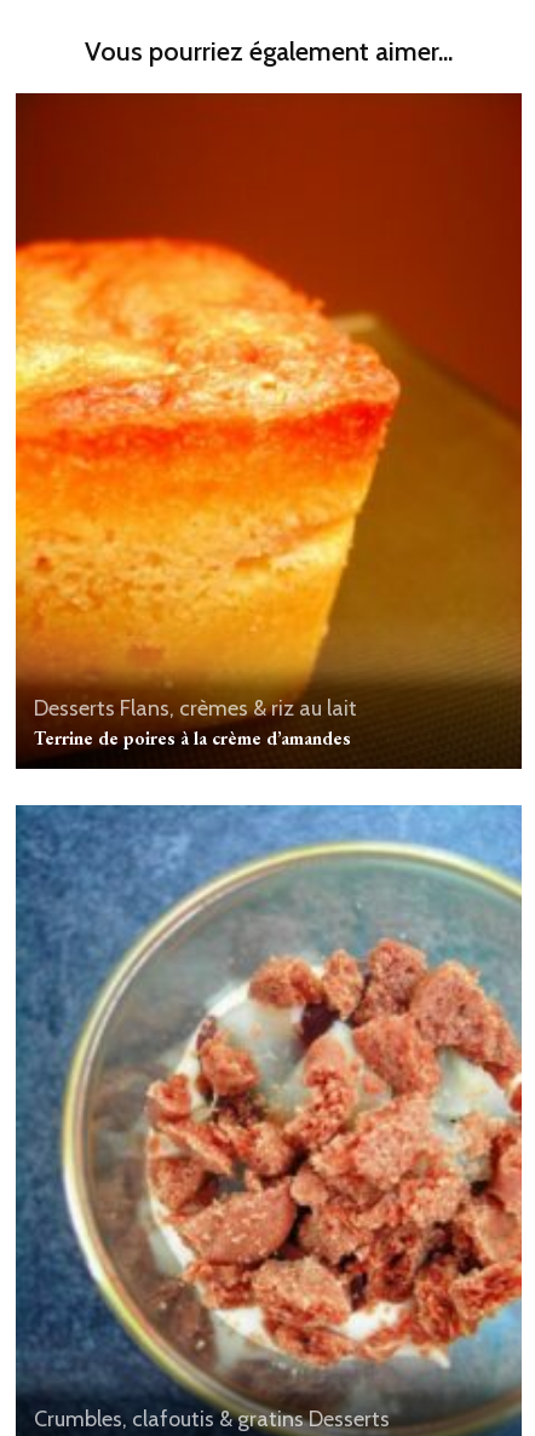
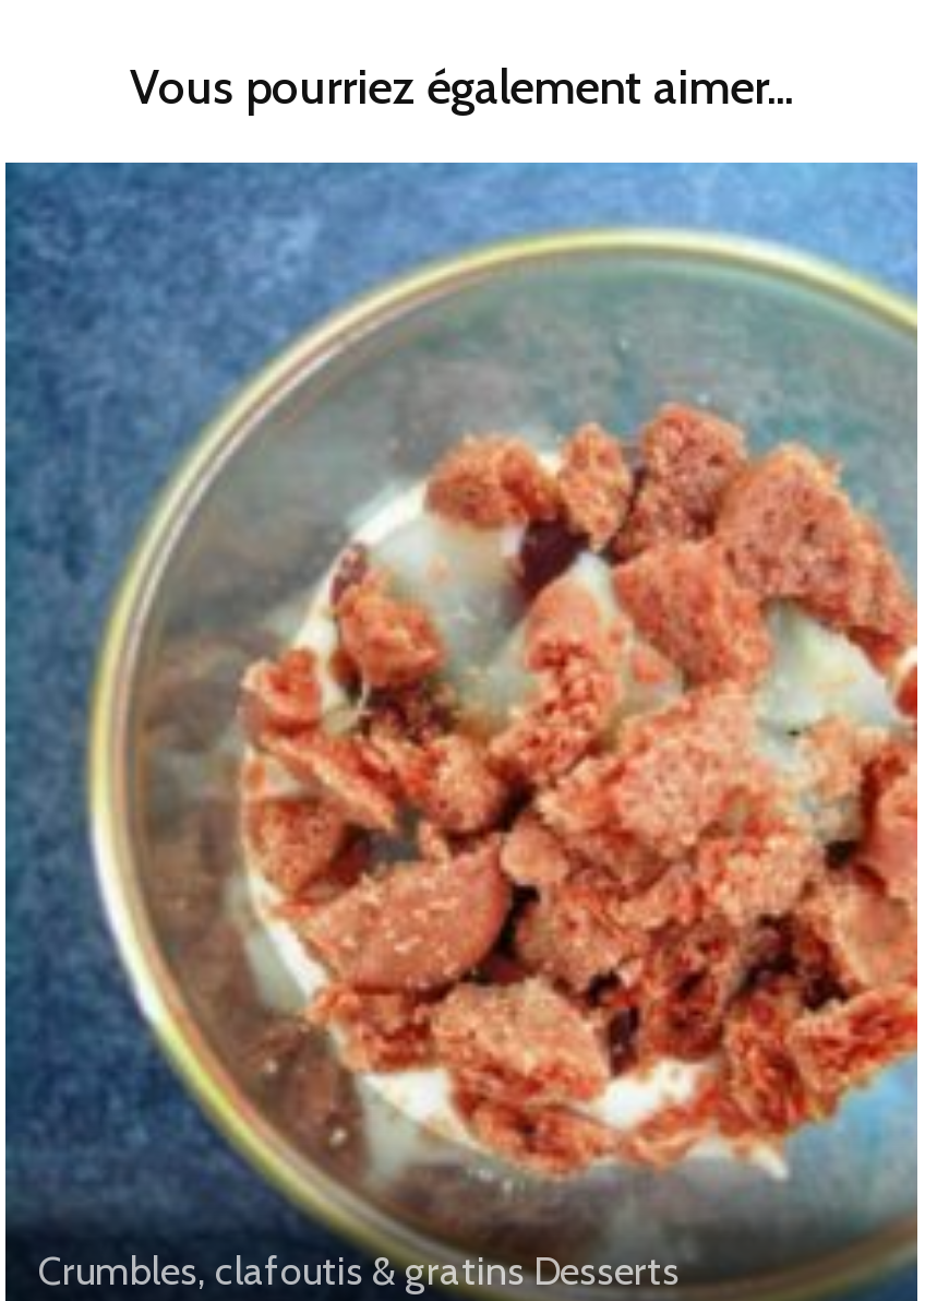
[15,92,523,770] [image] | Desserts Flans, crèmes & riz au lait | Terrine de poires à la crème d’amandes -> none

